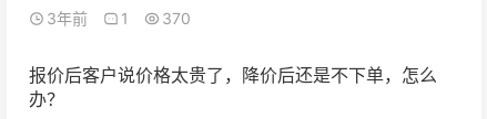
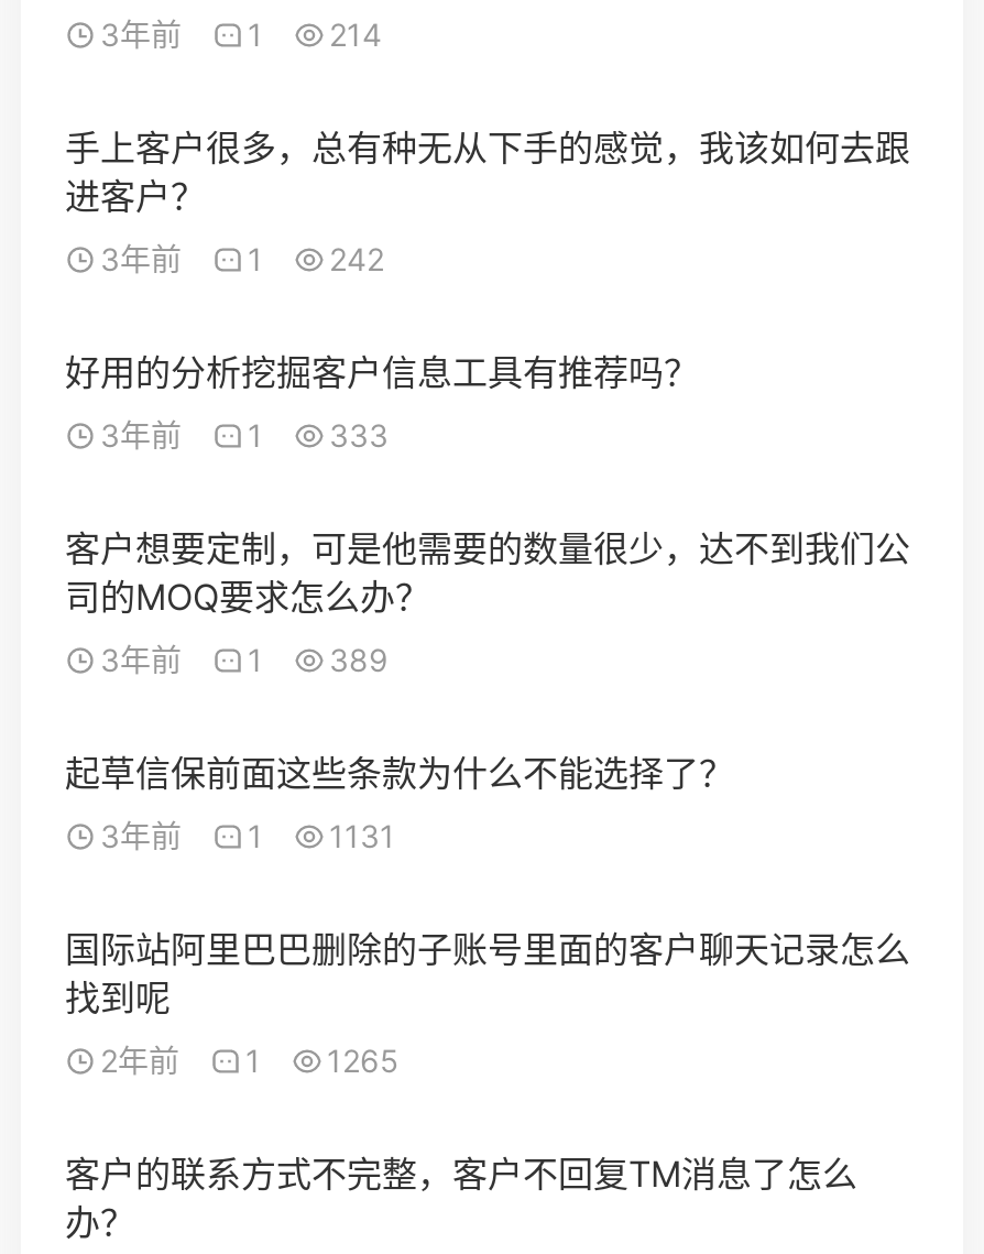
[29,8,437,86] 370 | 报价后客户说价格太贵了，降价后还是不下单，怎么 -> [65,15,910,1195] 214 | 手上客户很多，总有种无从下手的感觉，我该如何去跟 | 进客户？ | 3年前 | 1 | 242 | 好用的分析挖掘客户信息工具有推荐吗？ | 3年前 | 1 | 333 | 客户想要定制，可是他需要的数量很少，达不到我们公 | 司的MOQ要求怎么办？ | 3年前 | 1 | 389 | 起草信保前面这些条款为什么不能选择了？ | 3年前 | 1 | 1131 | 国际站阿里巴巴删除的子账号里面的客户聊天记录怎么 | 找到呢 | 2年前 | 1 | 1265 | 客户的联系方式不完整，客户不回复TM消息了怎么

